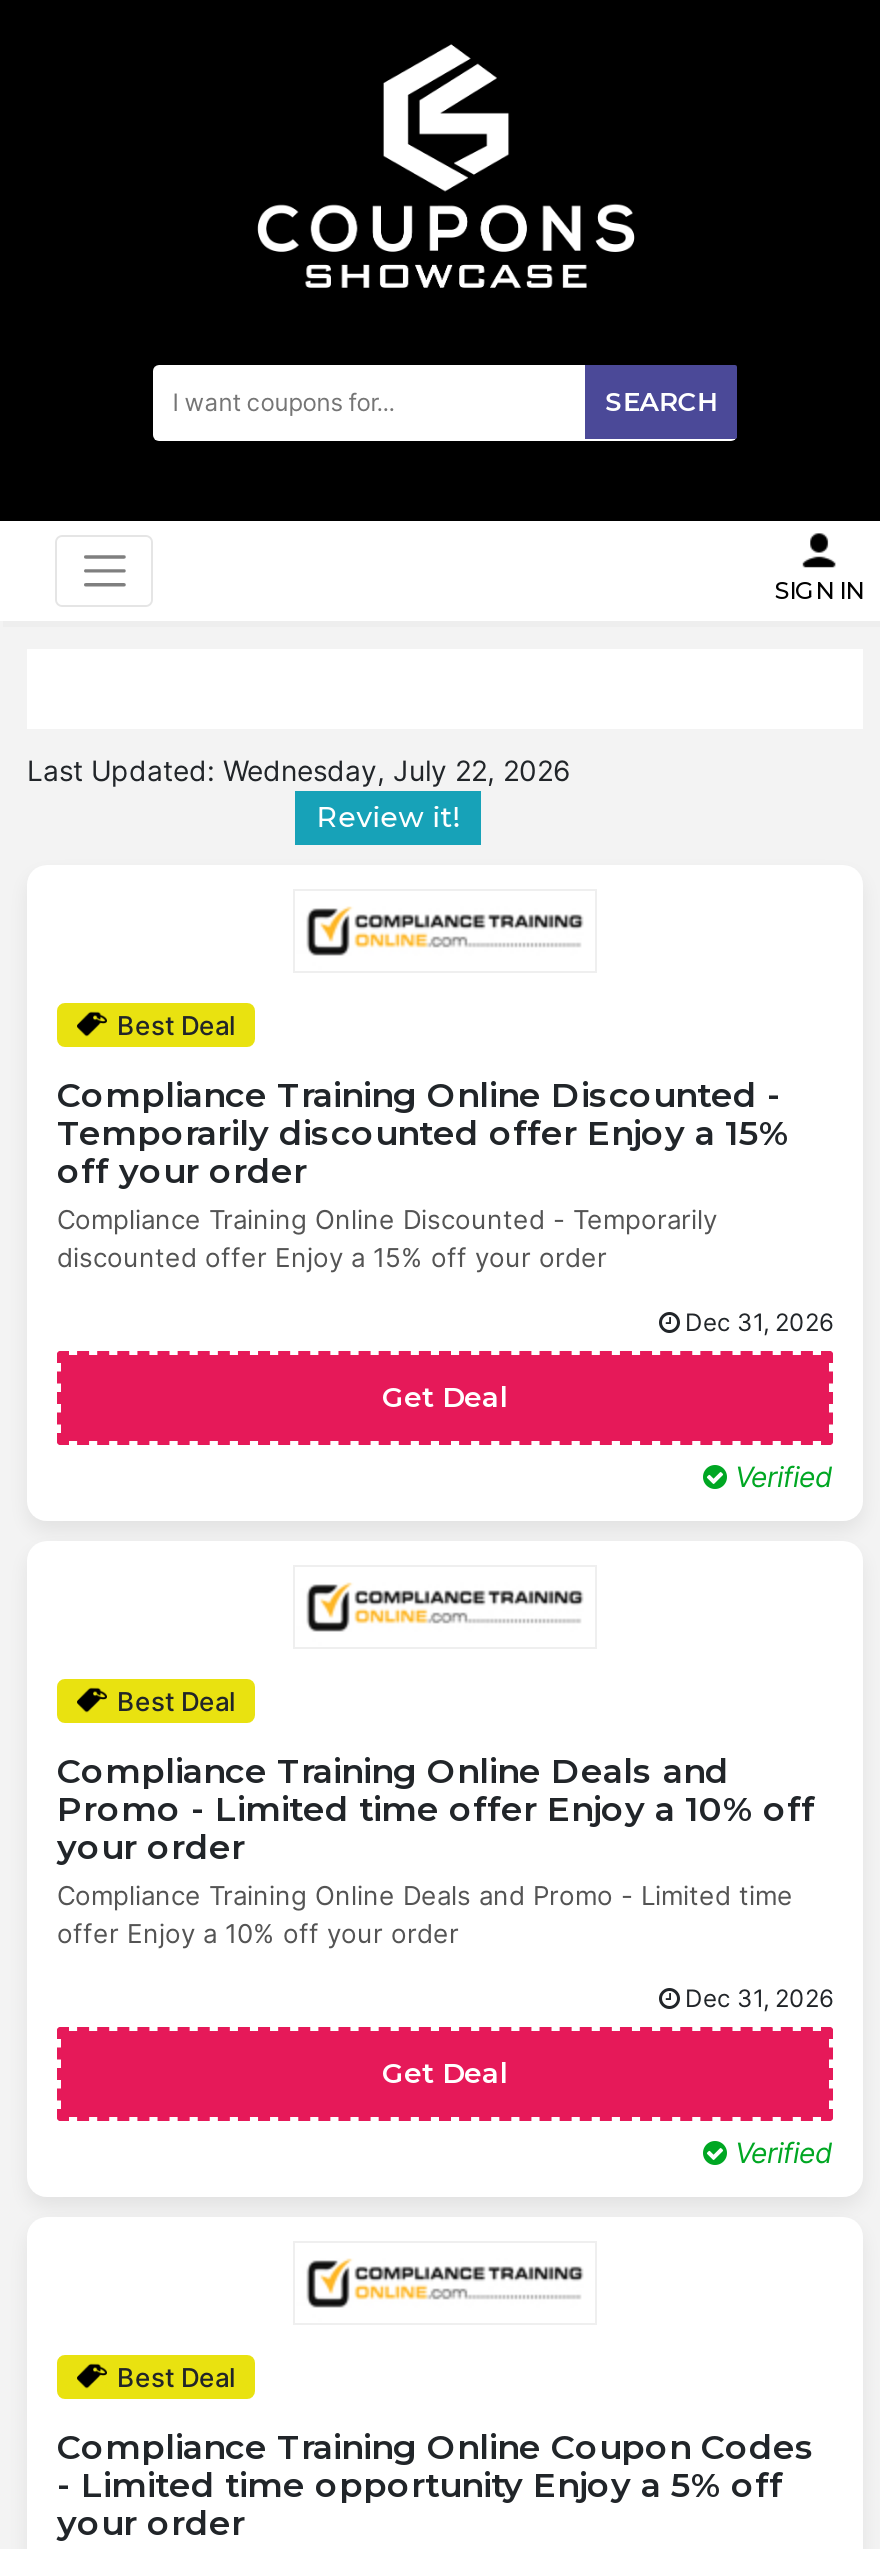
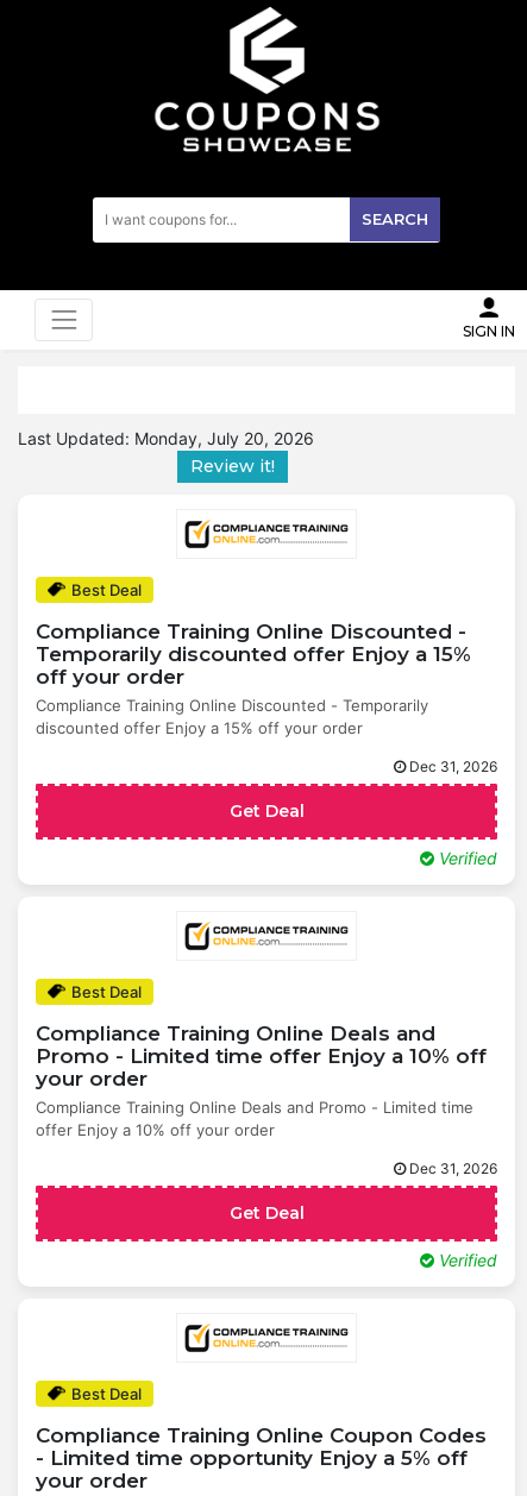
[27,752,571,786] Last Updated: Wednesday, July 22, 2026 -> [18,428,314,448] Last Updated: Monday, July 20, 2026

